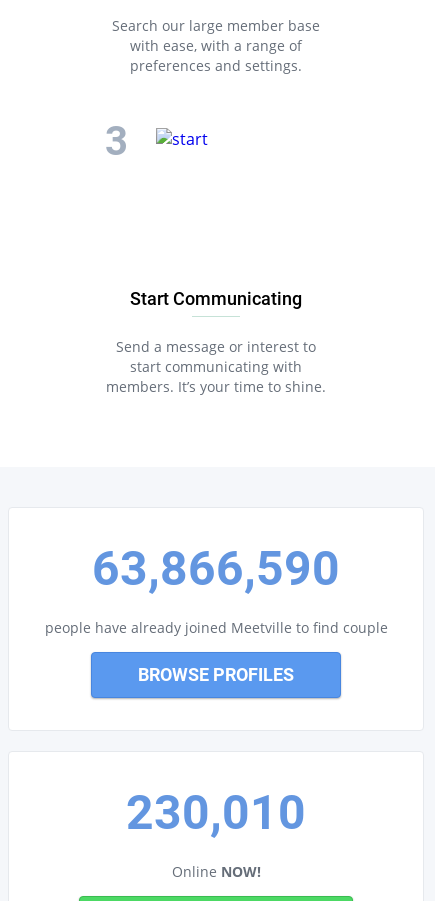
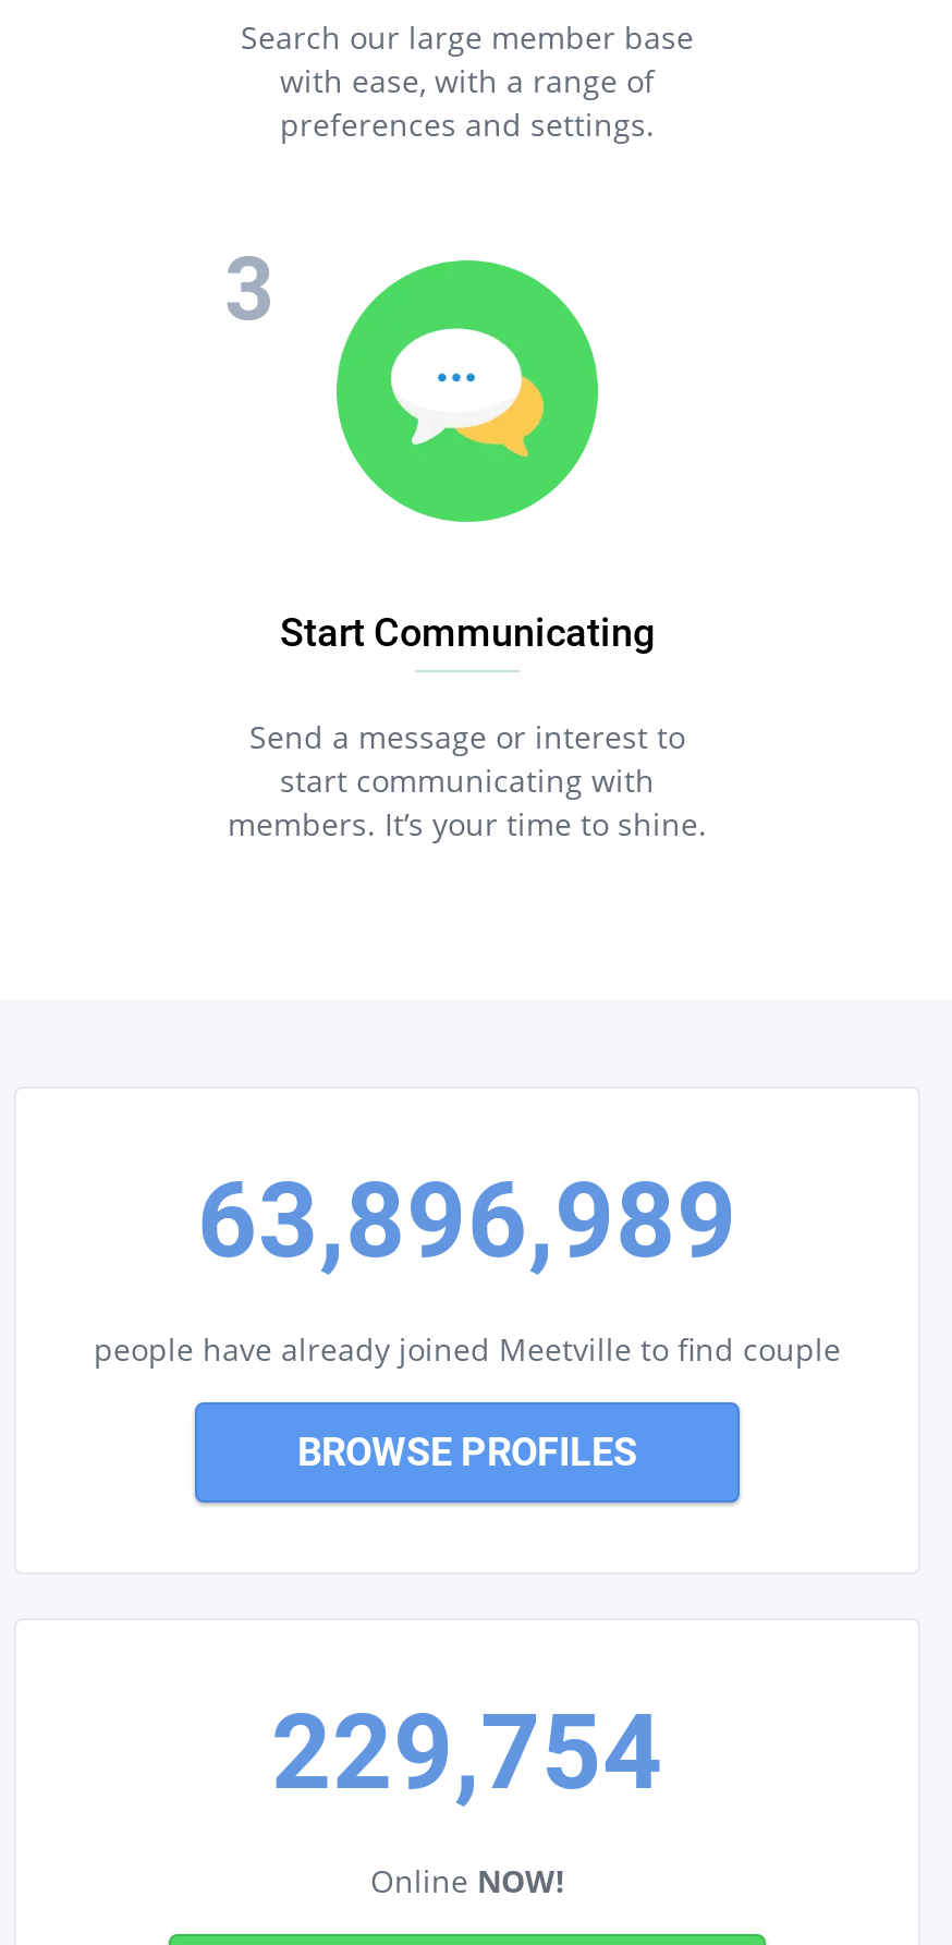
none -> [334,258,600,524] [image]
[92,540,340,597] 63,866,590 -> [197,1158,737,1283] 63,896,989
[126,784,306,841] 230,010 -> [271,1690,663,1814] 229,754

